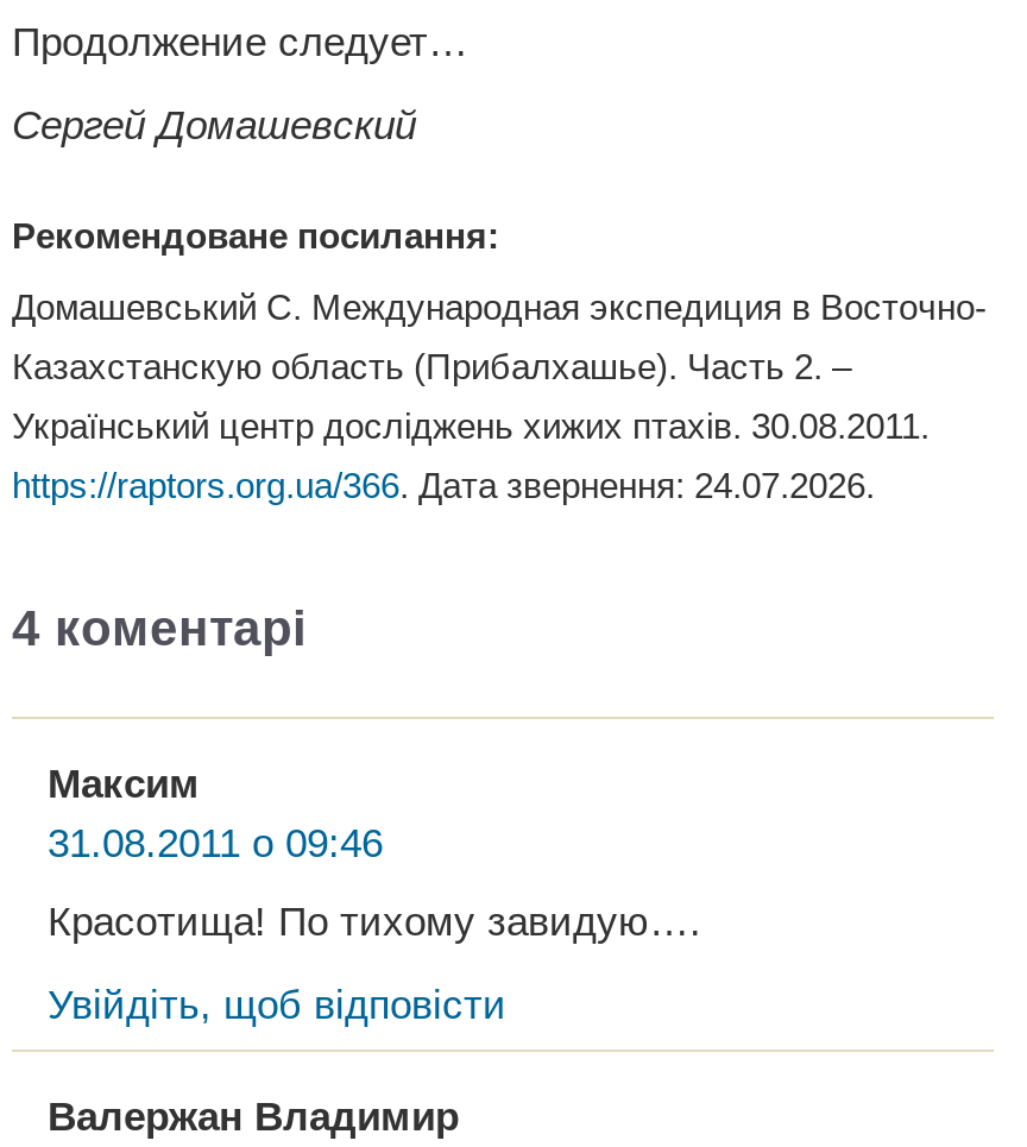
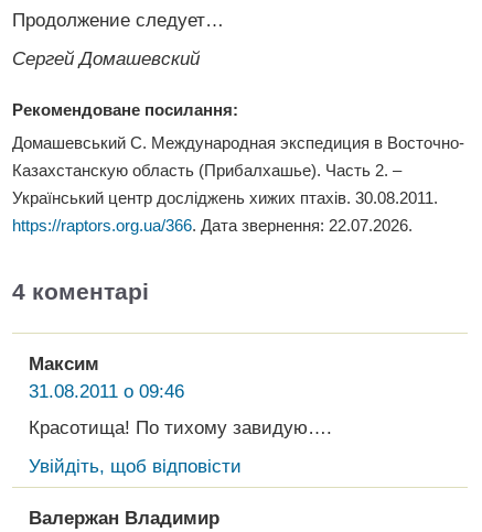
[12,464,875,504] https://raptors.org.ua/366. Дата звернення: 24.07.2026. -> [12,215,413,234] https://raptors.org.ua/366. Дата звернення: 22.07.2026.

